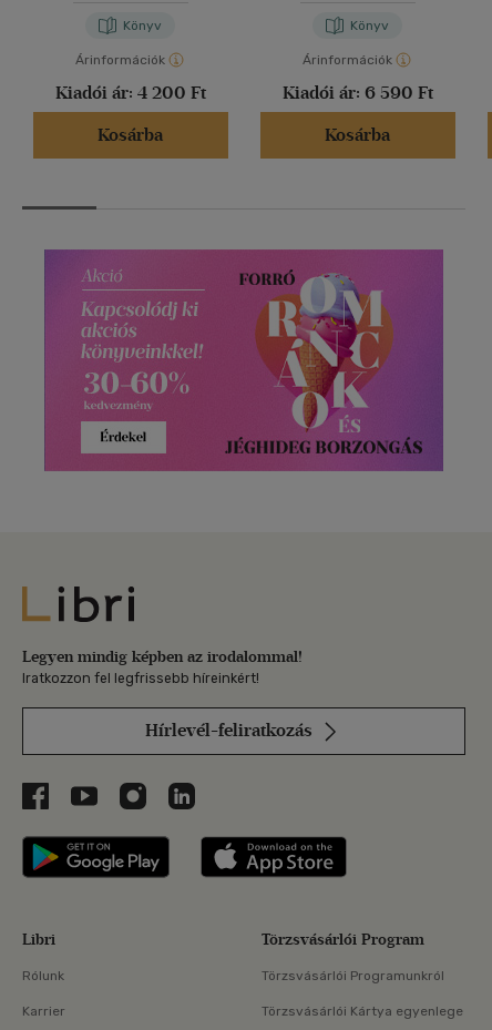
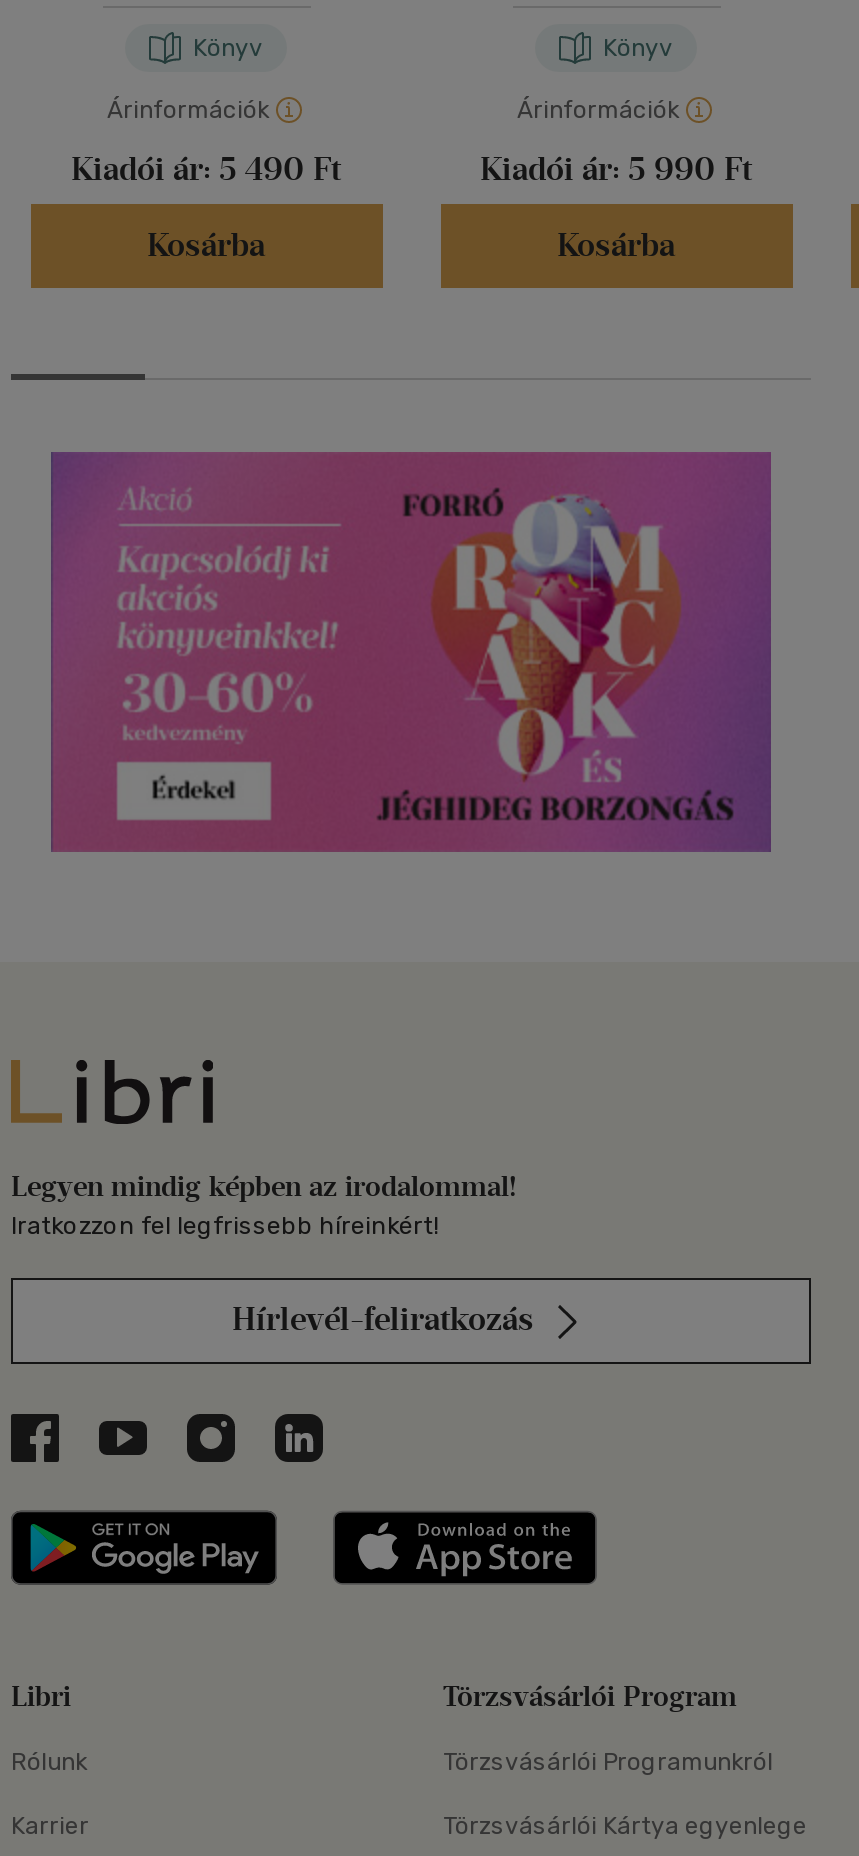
[55,82,206,103] Kiadói ár: 4 200 Ft -> [71,151,341,189] Kiadói ár: 5 490 Ft
[282,82,433,103] Kiadói ár: 6 590 Ft -> [480,151,752,189] Kiadói ár: 5 990 Ft

